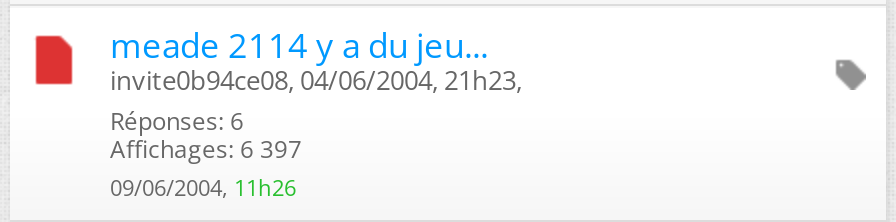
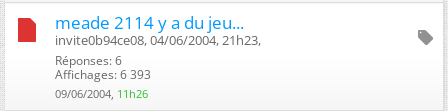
[110,131,302,165] Affichages: 6 397 -> [55,66,151,83] Affichages: 6 393

